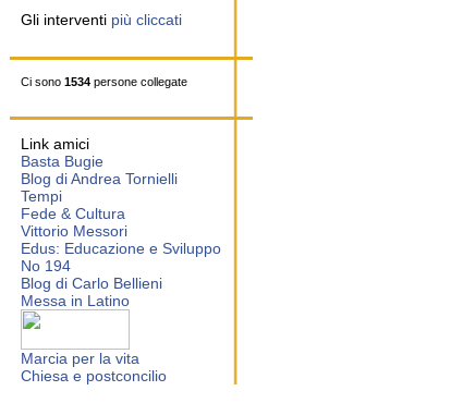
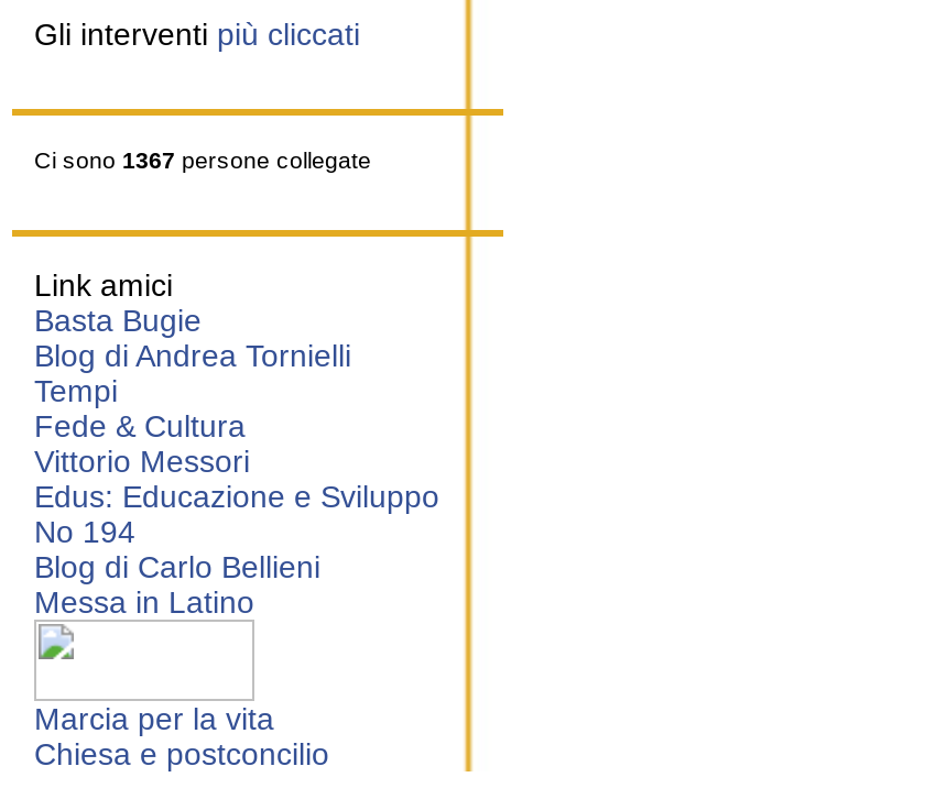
[21,75,187,88] Ci sono 1534 persone collegate -> [34,146,371,173] Ci sono 1367 persone collegate

